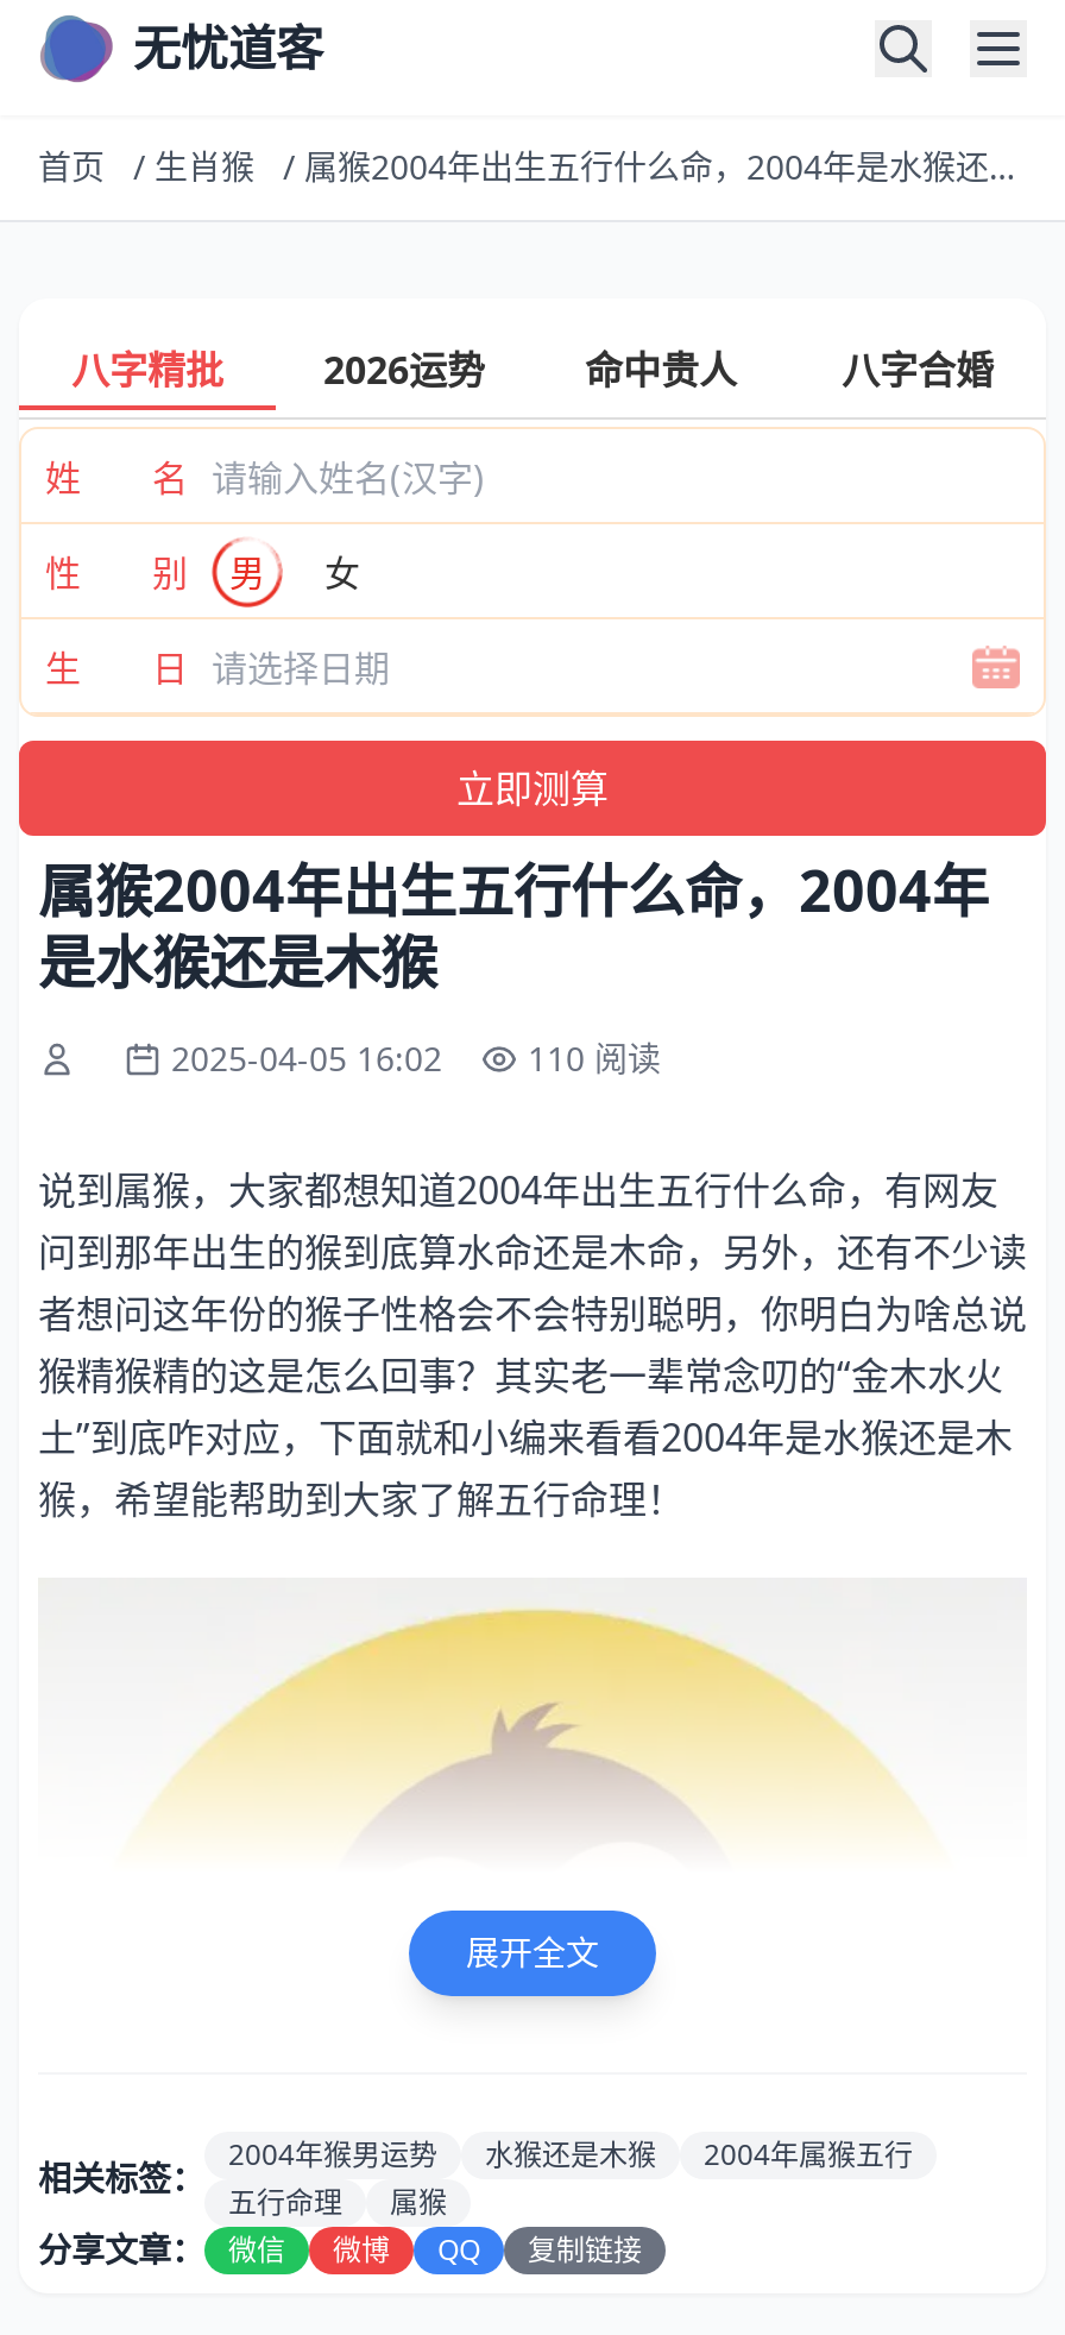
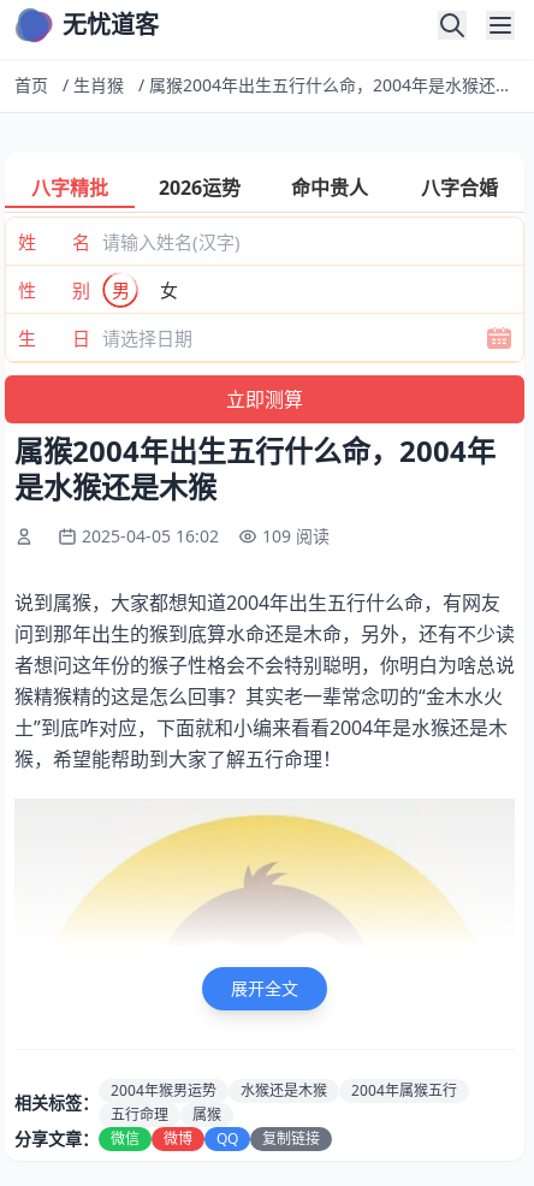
[171,1036,661,1081] 2025-04-05 16:02 110 阅读 -> [82,524,330,547] 2025-04-05 16:02 109 阅读

